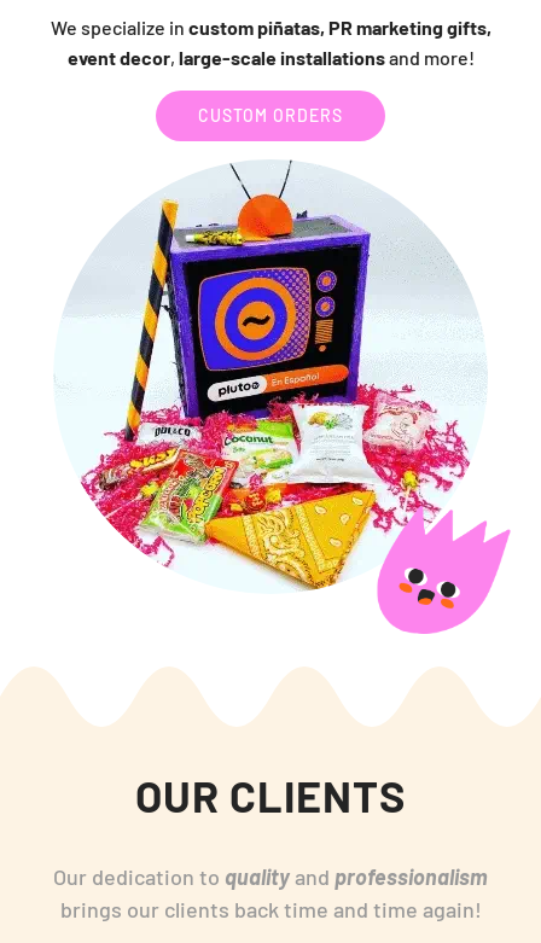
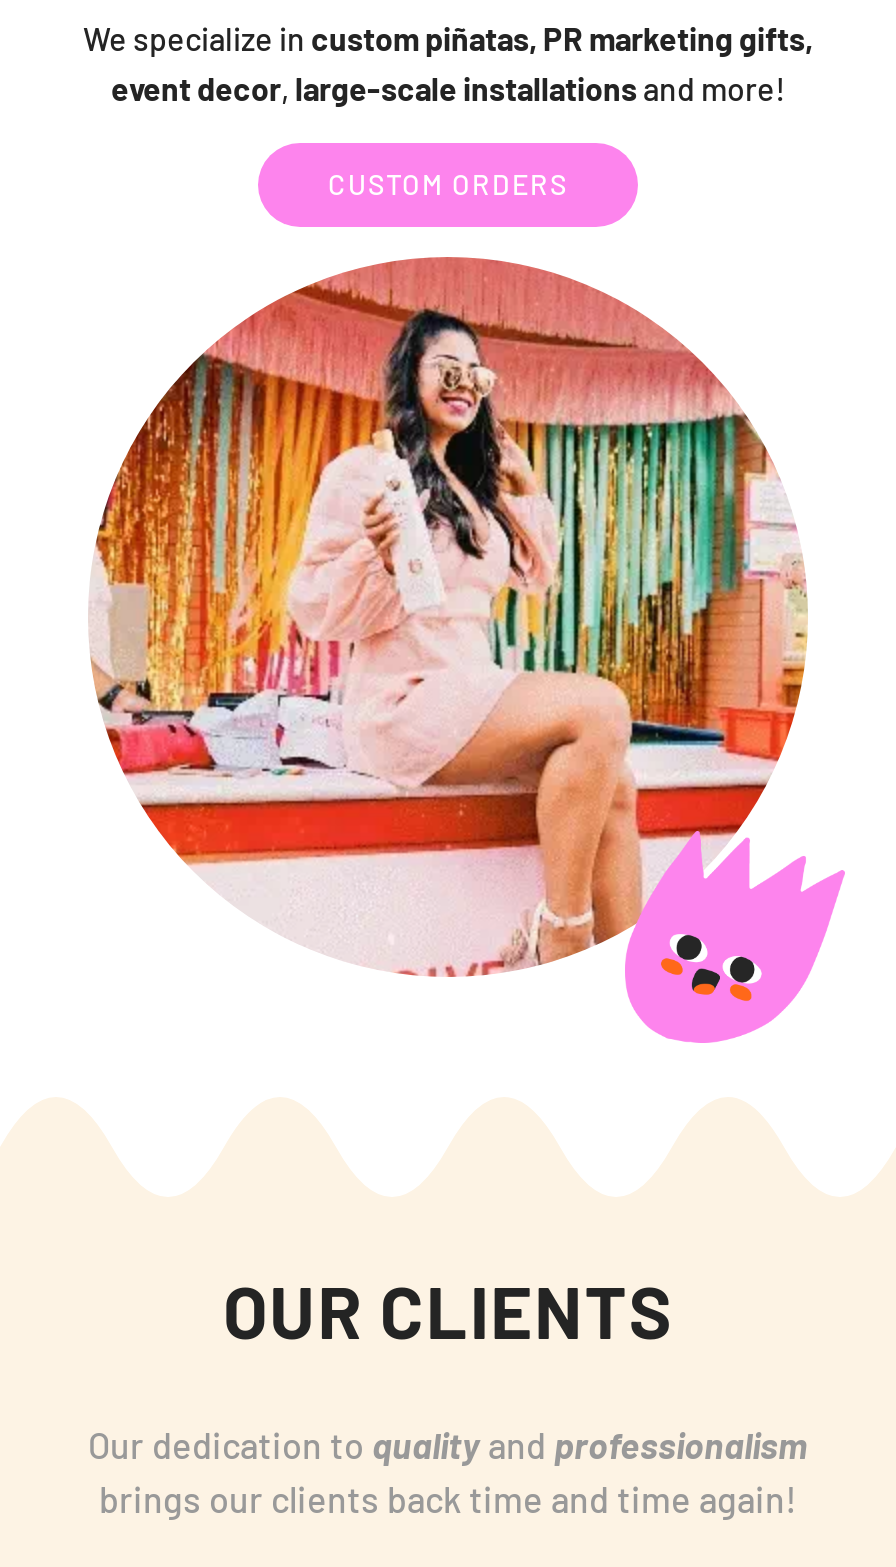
[56,159,487,594] [image] -> [90,255,808,979] [image]

